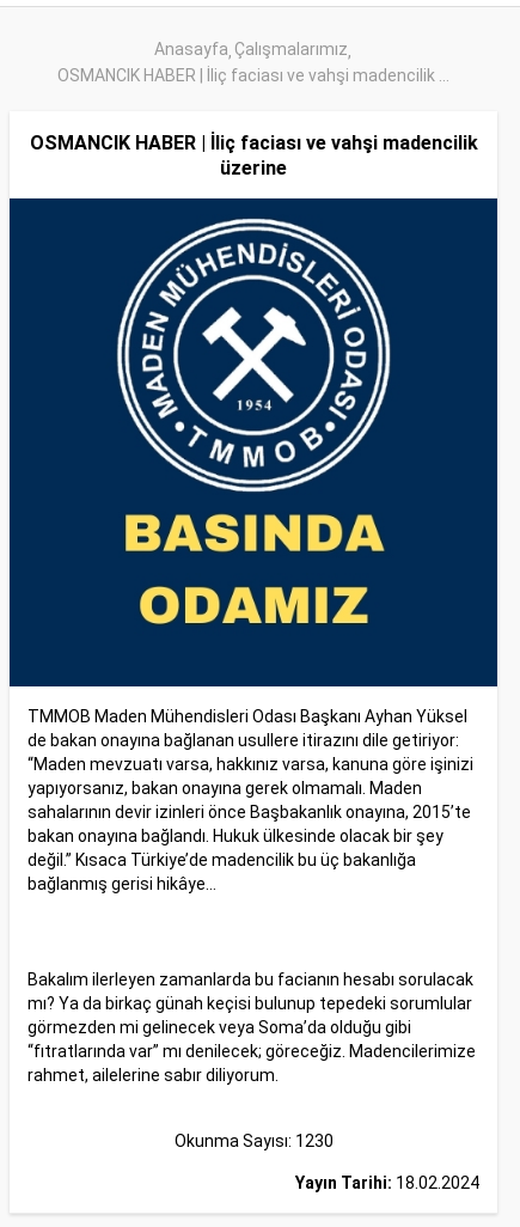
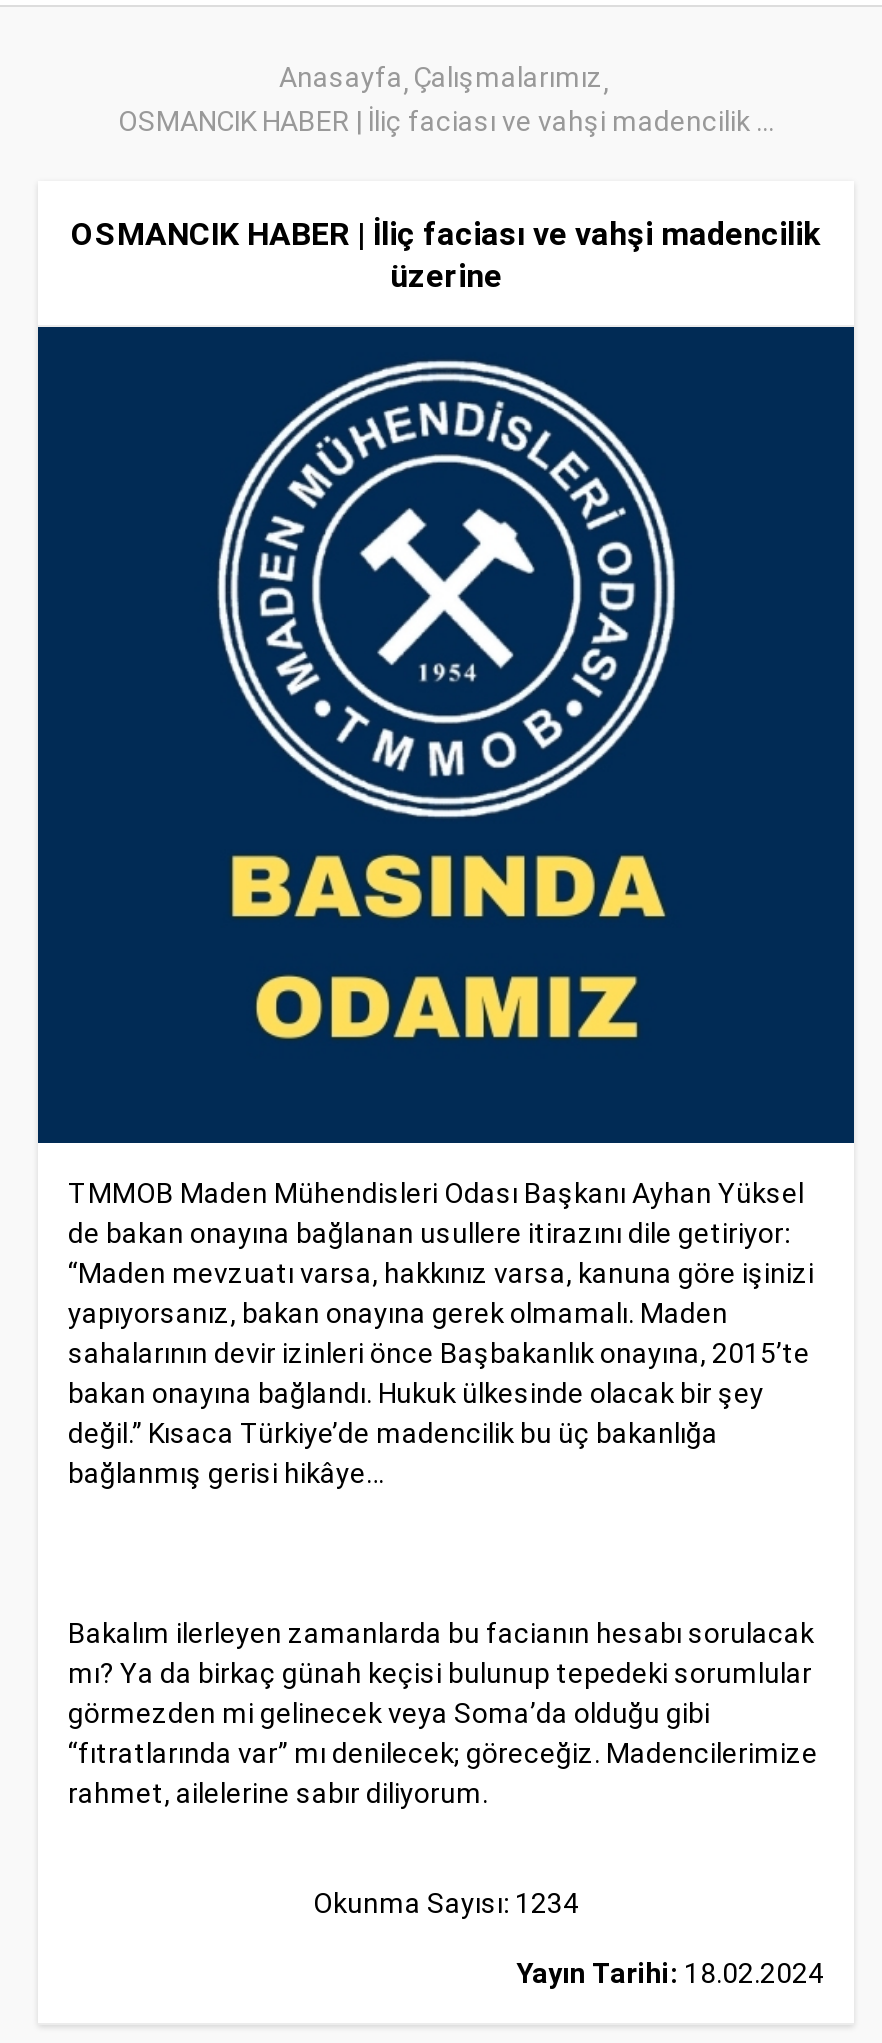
[174,1131,333,1150] Okunma Sayısı: 1230 -> [313,1887,579,1919] Okunma Sayısı: 1234

